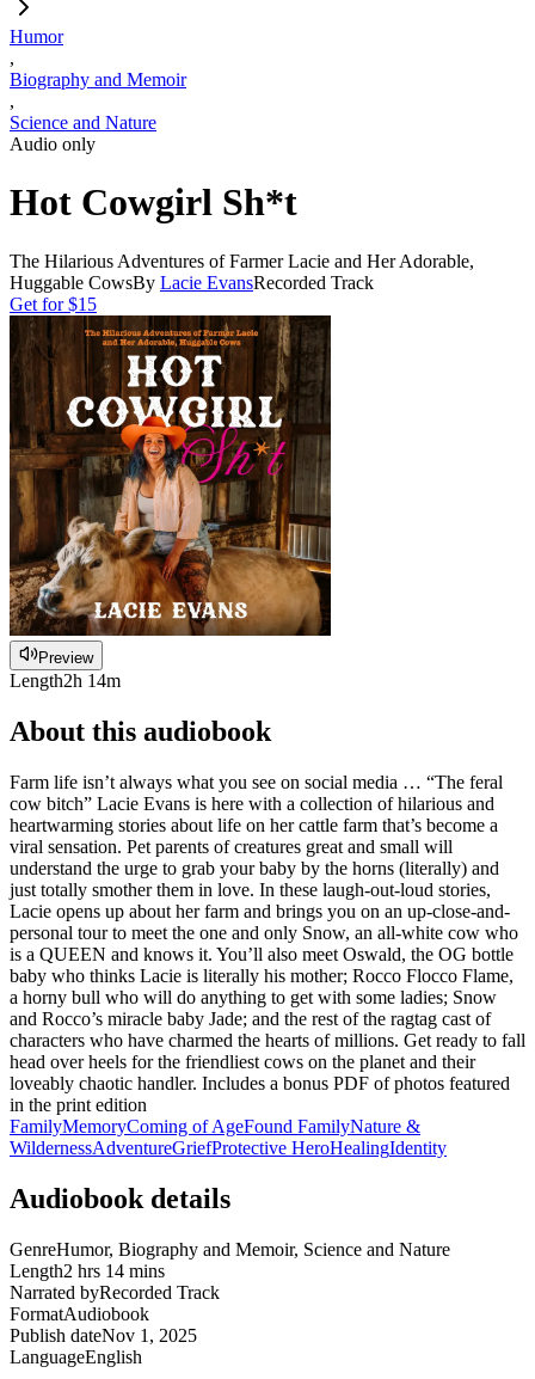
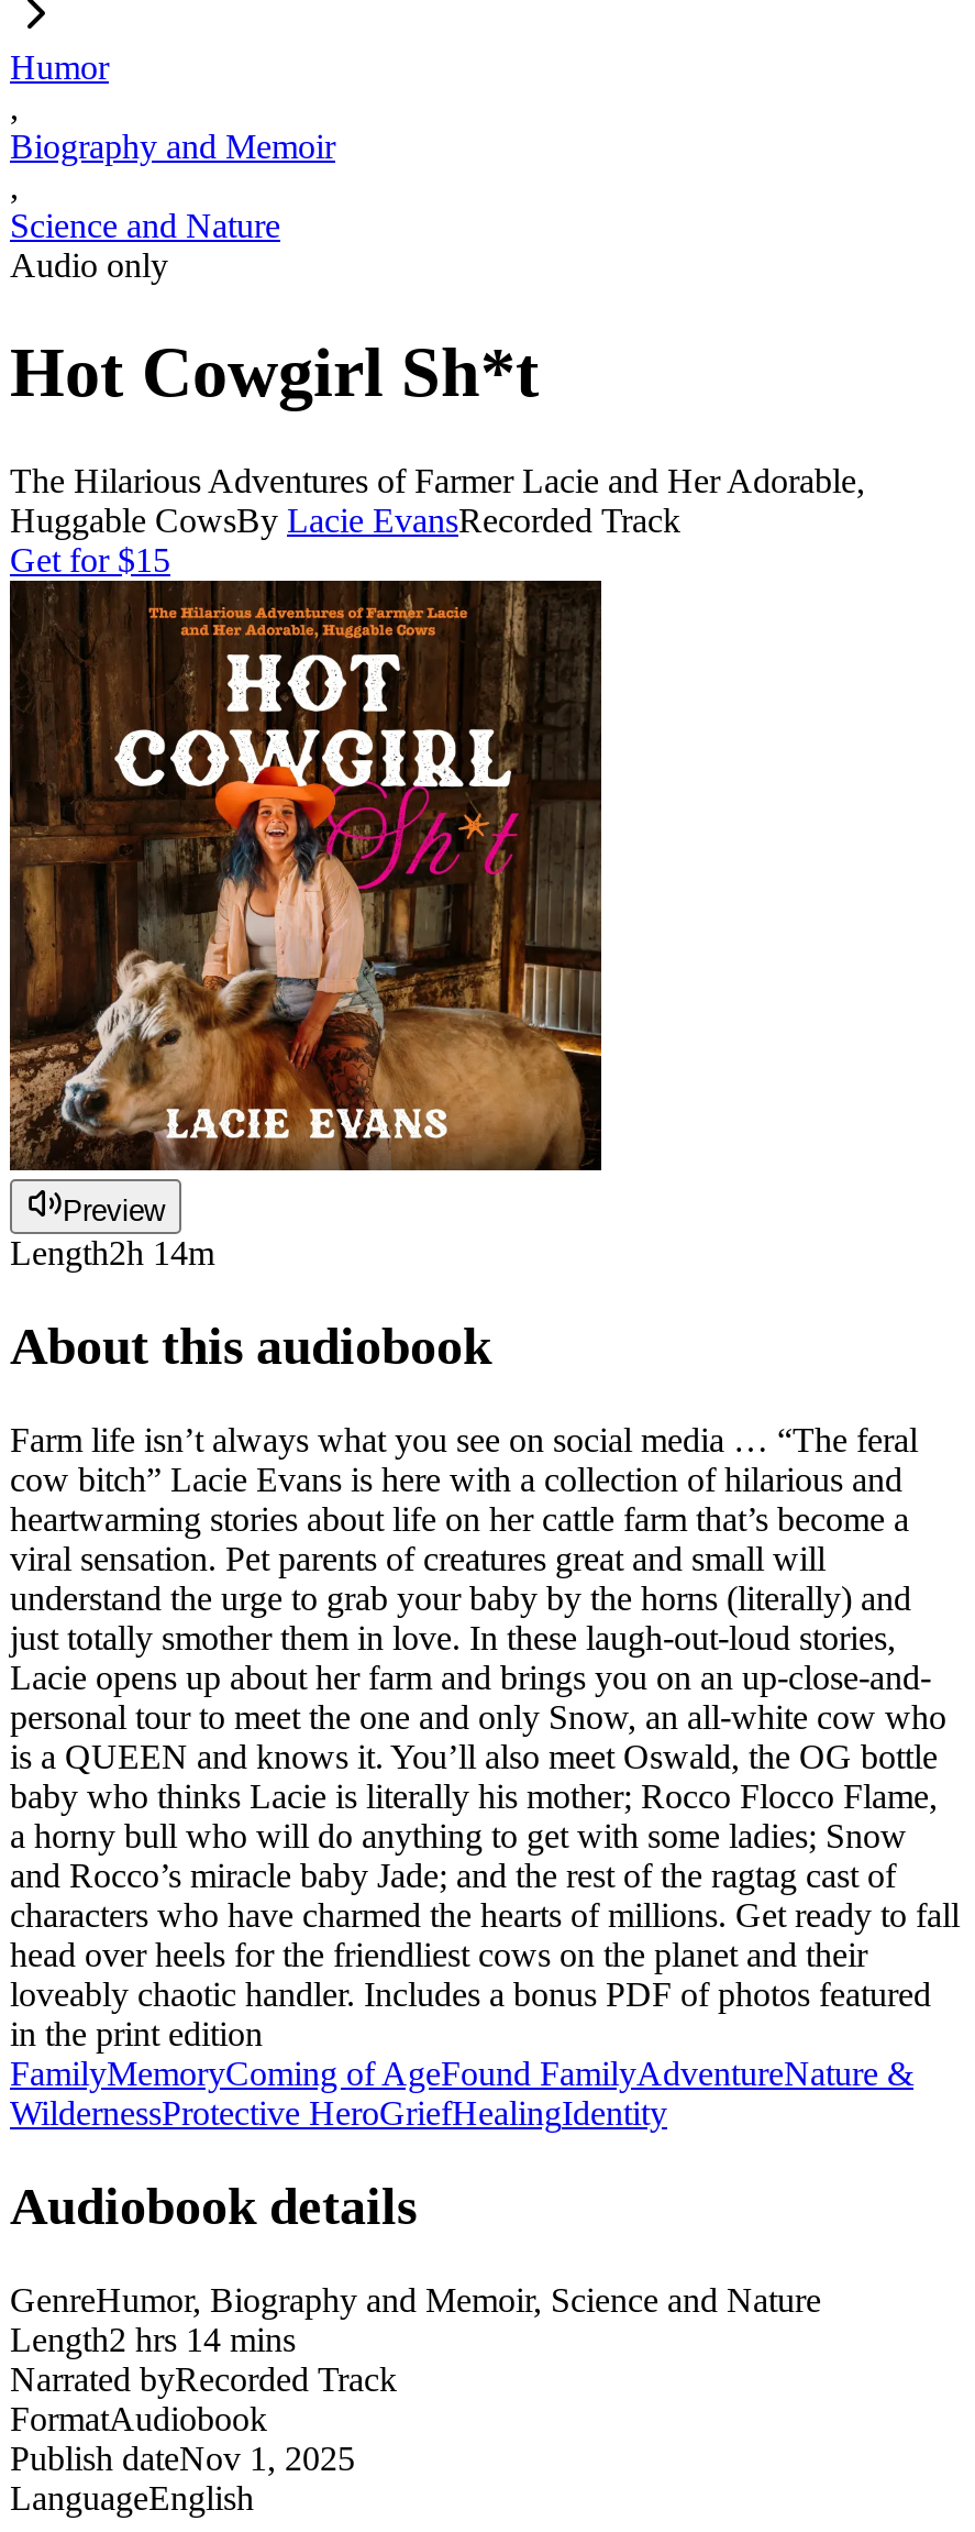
[10,1116,447,1158] FamilyMemoryComing of AgeFound FamilyNature & | WildernessAdventureGriefProtective HeroHealingIdentity -> [10,2055,913,2132] FamilyMemoryComing of AgeFound FamilyAdventureNature & | WildernessProtective HeroGriefHealingIdentity

